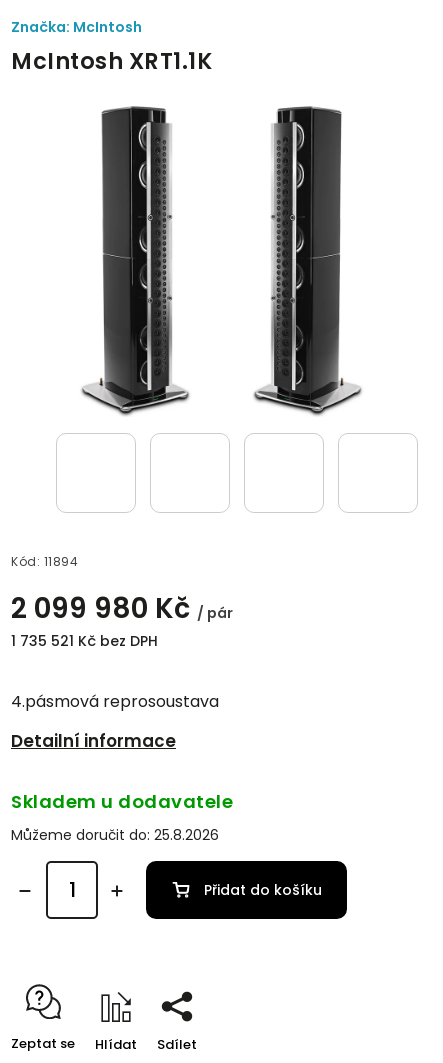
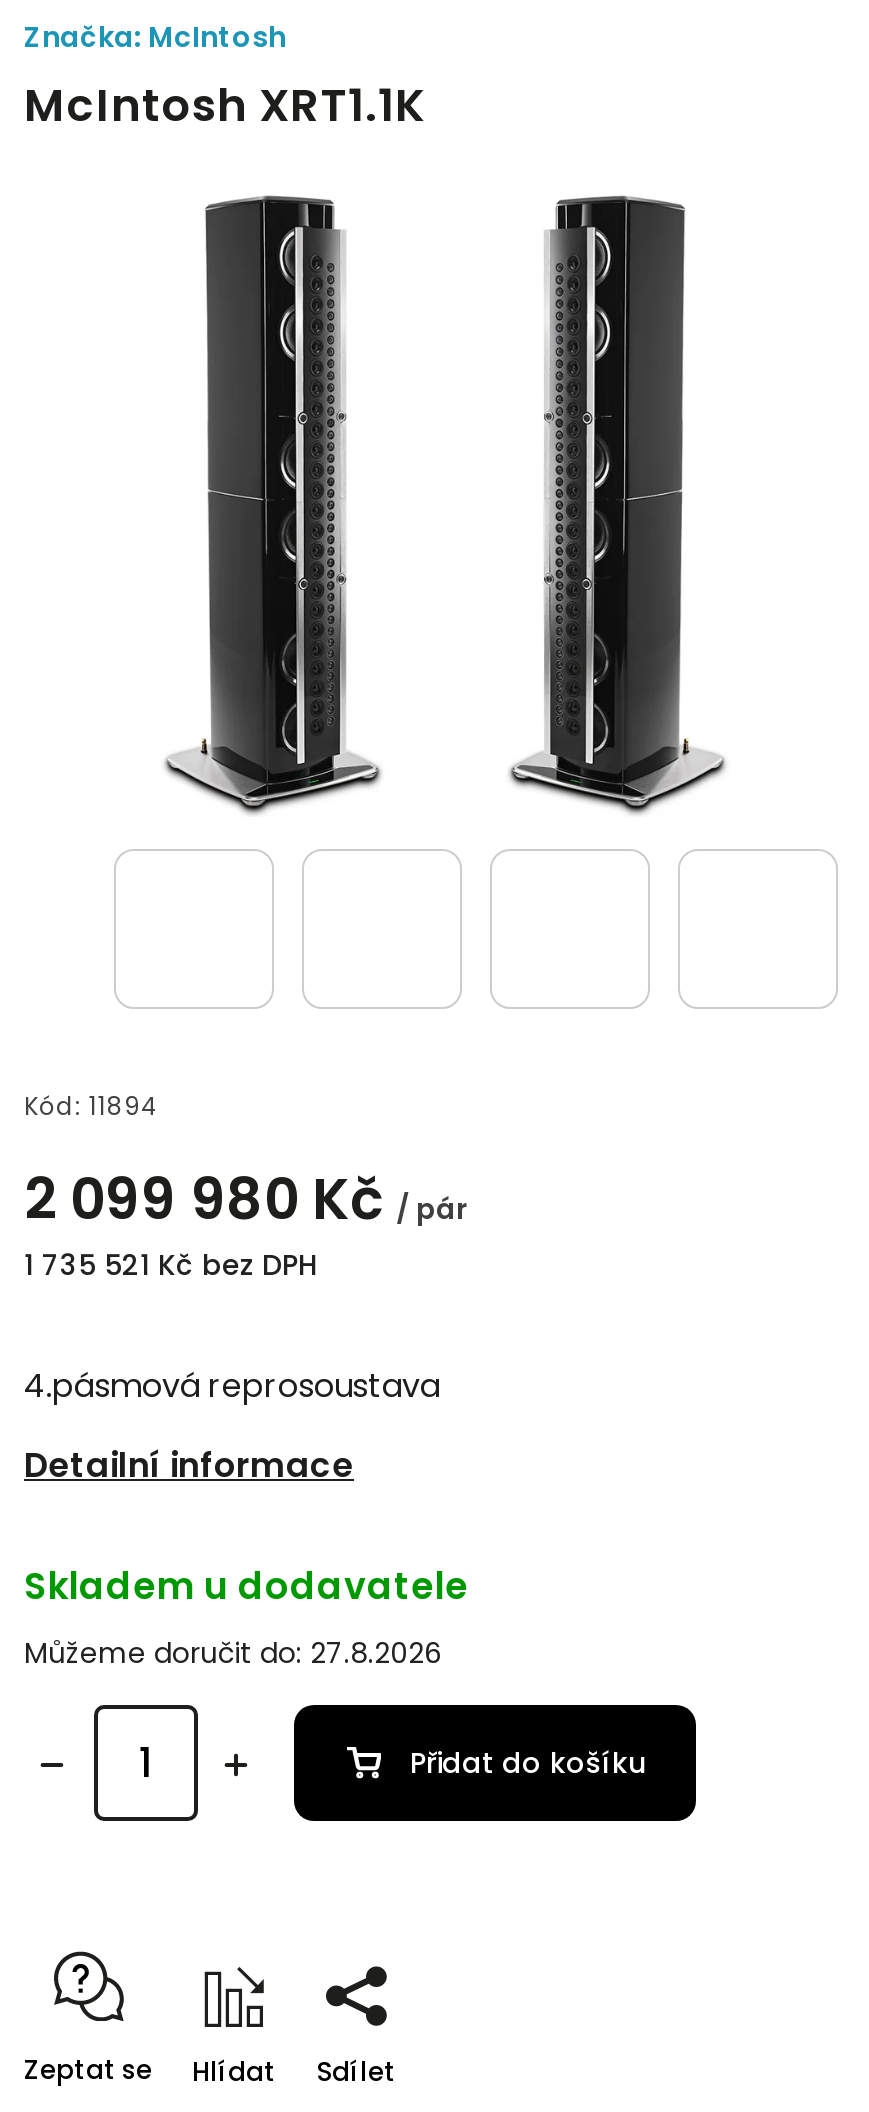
[11,825,219,845] Můžeme doručit do: 25.8.2026 -> [24,1634,442,1674] Můžeme doručit do: 27.8.2026

